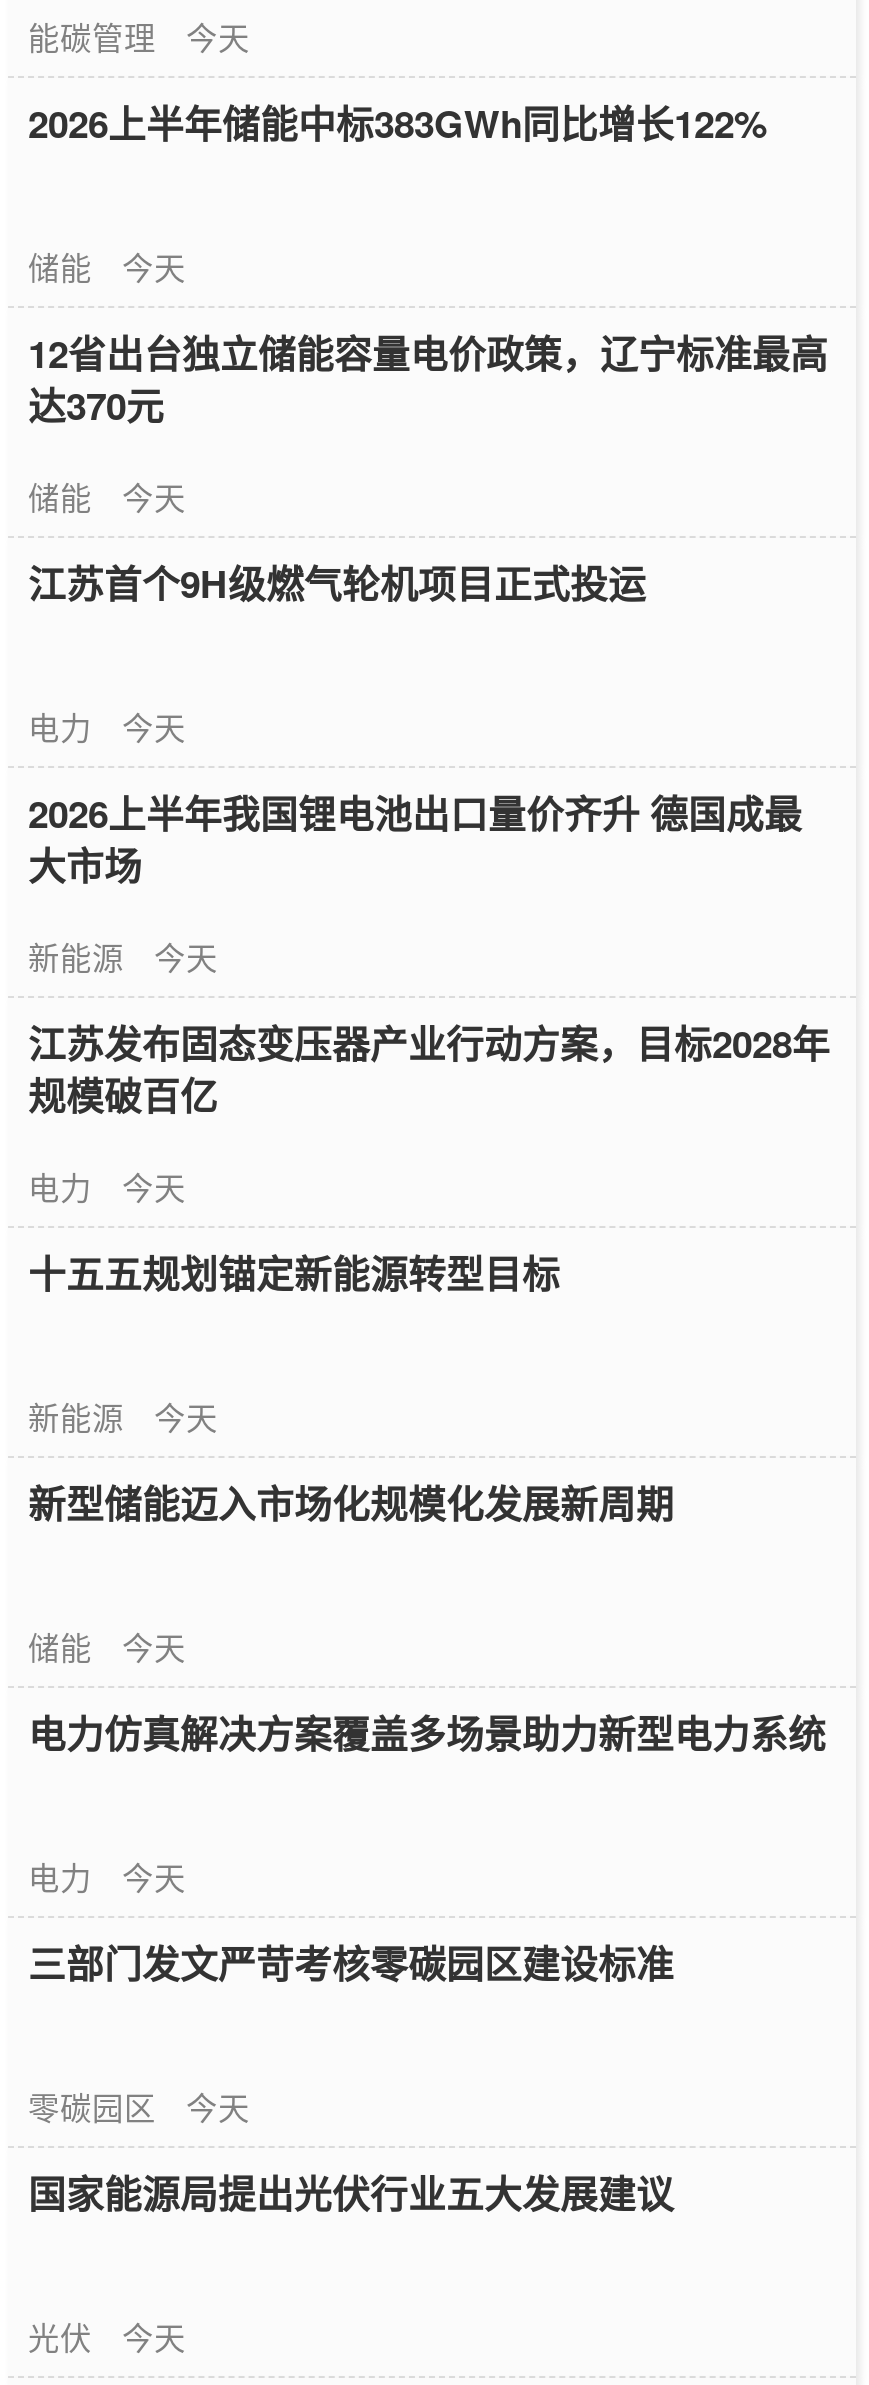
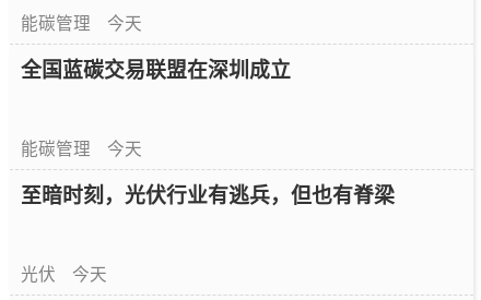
[28,97,768,151] 2026上半年储能中标383GWh同比增长122% -> [21,55,291,84] 全国蓝碳交易联盟在深圳成立
[28,245,92,289] 储能 -> [21,136,91,160] 能碳管理
[28,327,830,2221] 12省出台独立储能容量电价政策，辽宁标准最高 | 达370元 | 储能 | 今天 | 江苏首个9H级燃气轮机项目正式投运 | 电力 | 今天 | 2026上半年我国锂电池出口量价齐升 德国成最 | 大市场 | 新能源 | 今天 | 江苏发布固态变压器产业行动方案，目标2028年 | 规模破百亿 | 电力 | 今天 | 十五五规划锚定新能源转型目标 | 新能源 | 今天 | 新型储能迈入市场化规模化发展新周期 | 储能 | 今天 | 电力仿真解决方案覆盖多场景助力新型电力系统 | 电力 | 今天 | 三部门发文严苛考核零碳园区建设标准 | 零碳园区 | 今天 | 国家能源局提出光伏行业五大发展建议 -> [21,180,395,210] 至暗时刻，光伏行业有逃兵，但也有脊梁

